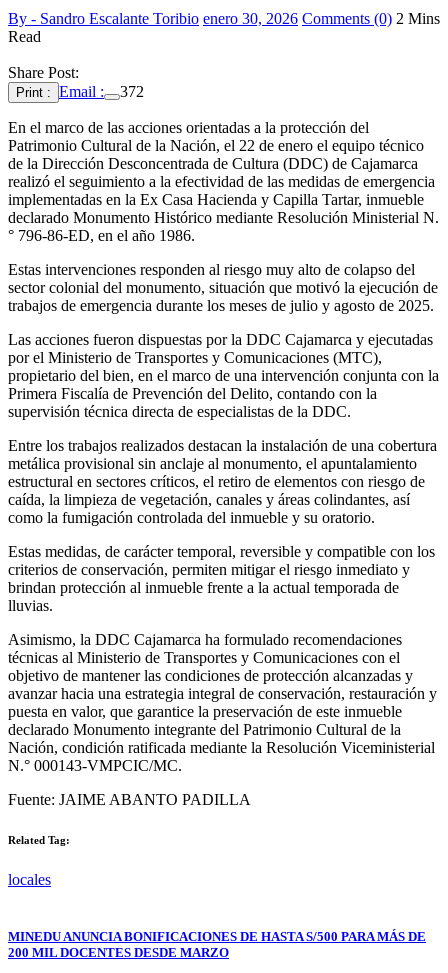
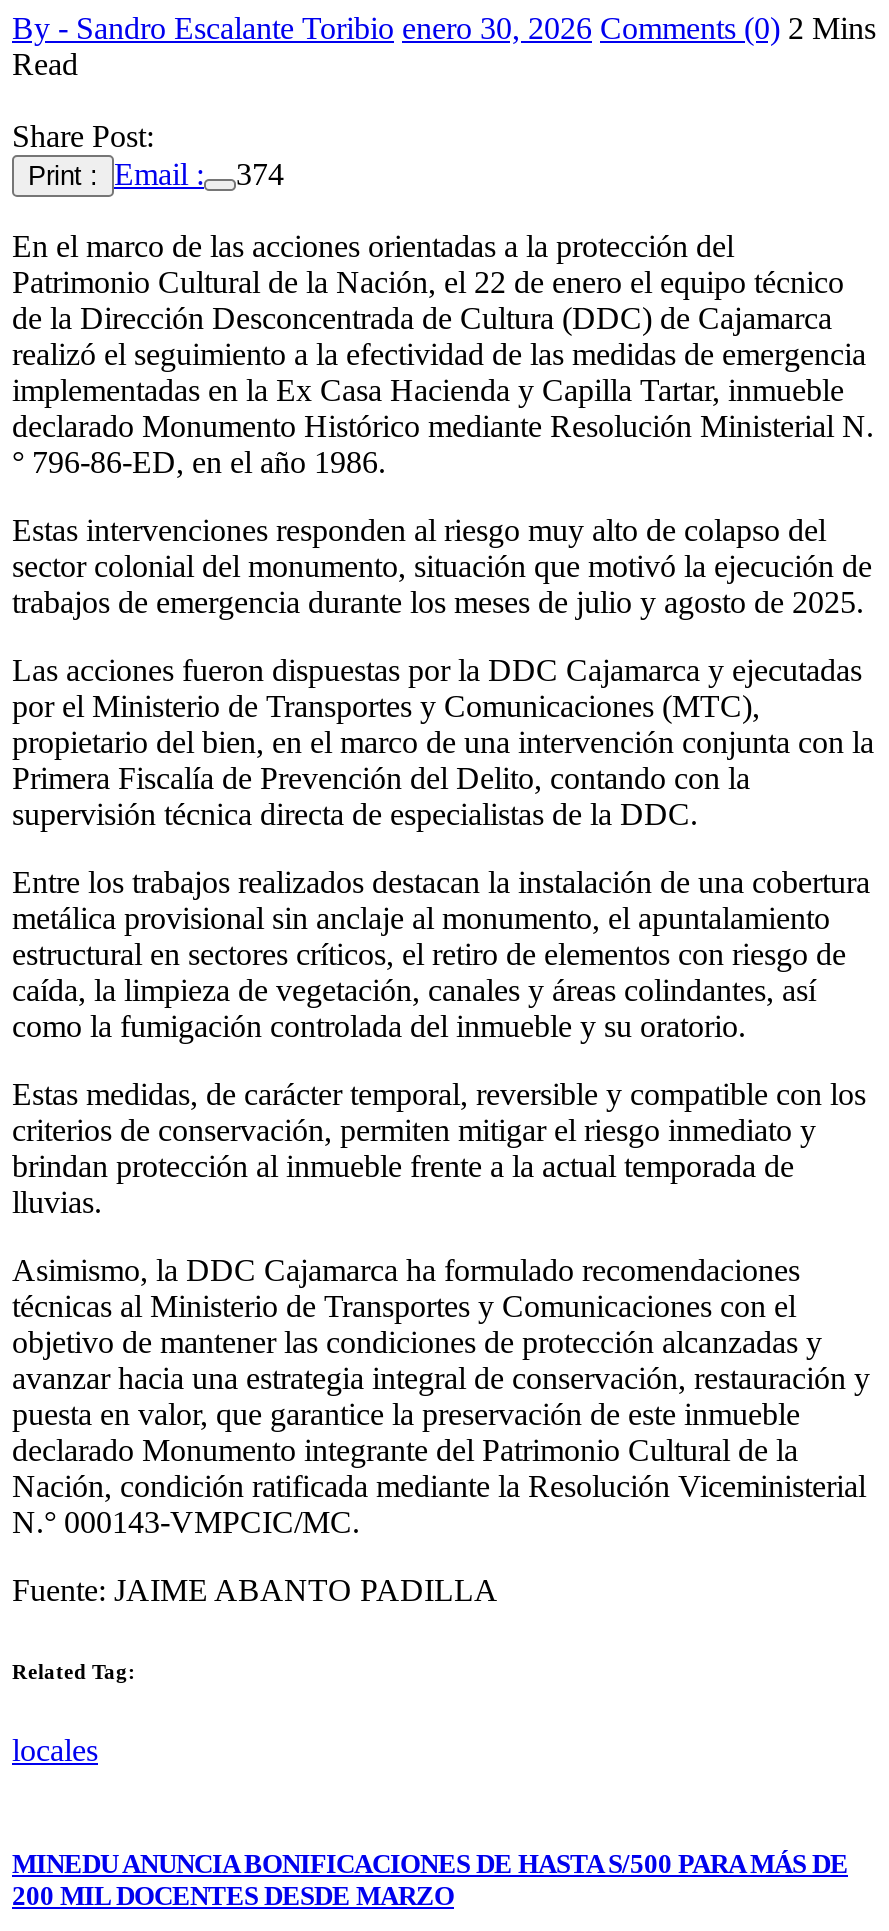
[16,83,144,100] Print : Email : 372 -> [28,156,284,190] Print : Email : 374

